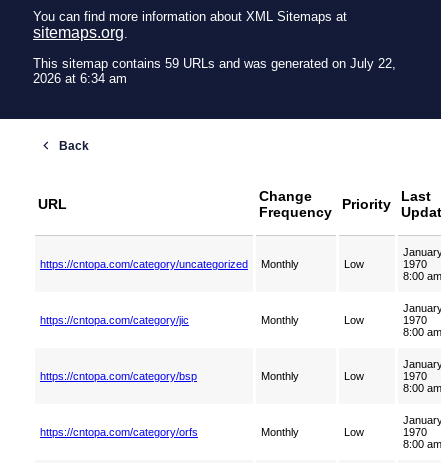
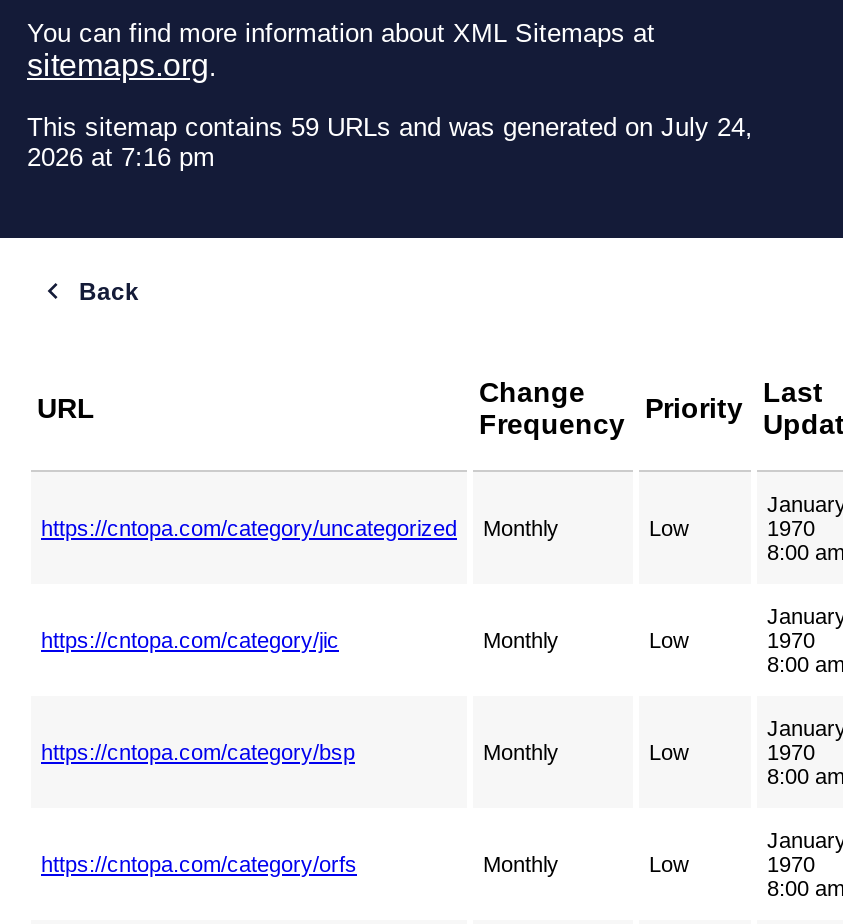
[33,56,396,71] This sitemap contains 59 URLs and was generated on July 22, -> [27,111,753,141] This sitemap contains 59 URLs and was generated on July 24,
[33,71,127,86] 2026 at 6:34 am -> [27,141,215,171] 2026 at 7:16 pm

